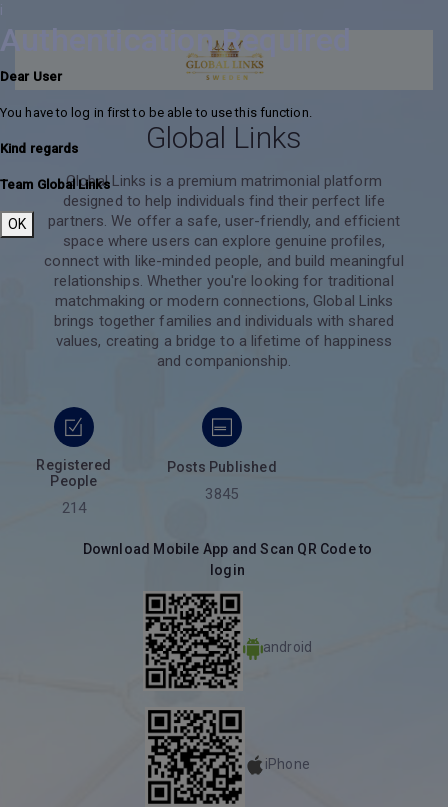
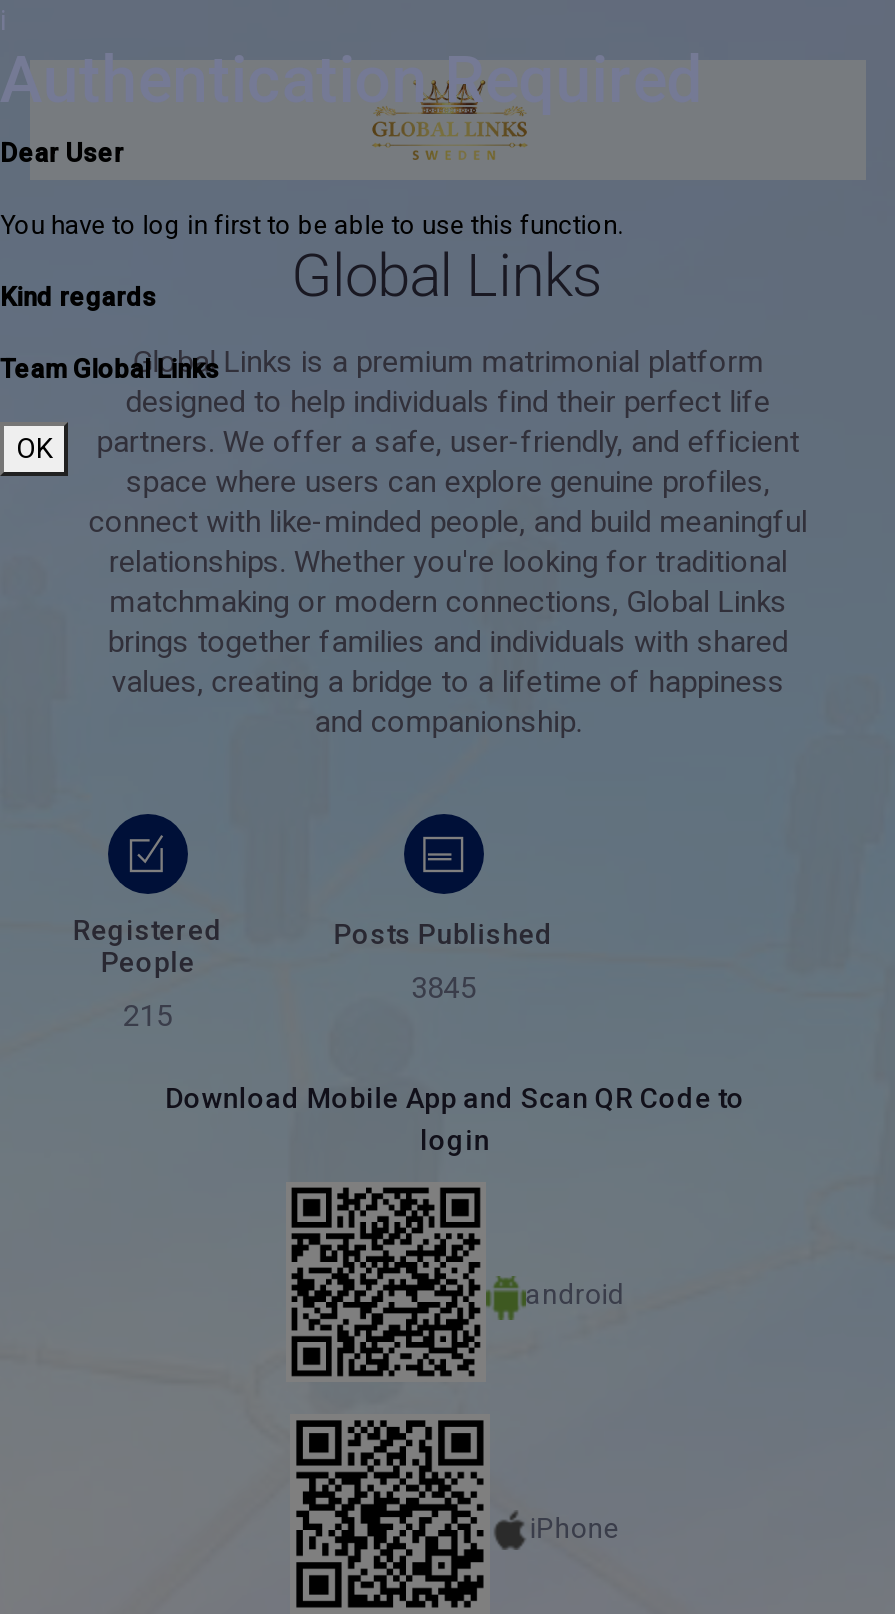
[62,498,86,516] 214 -> [123,997,172,1033] 215

